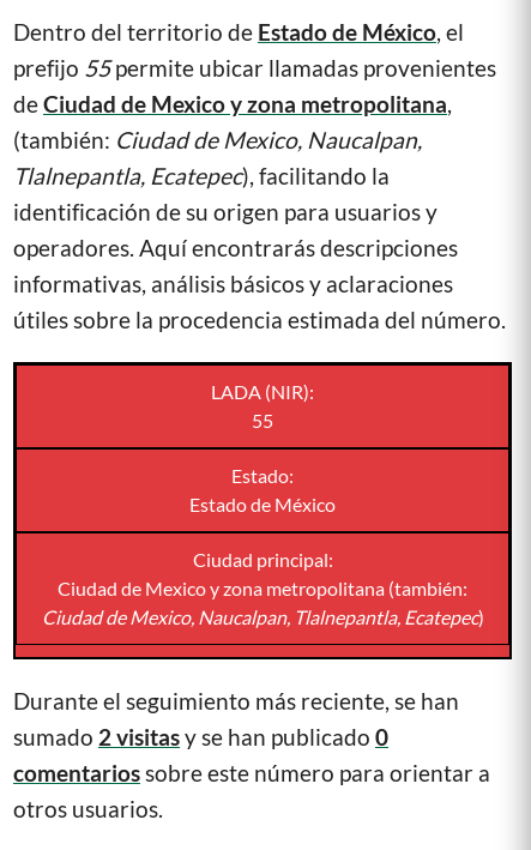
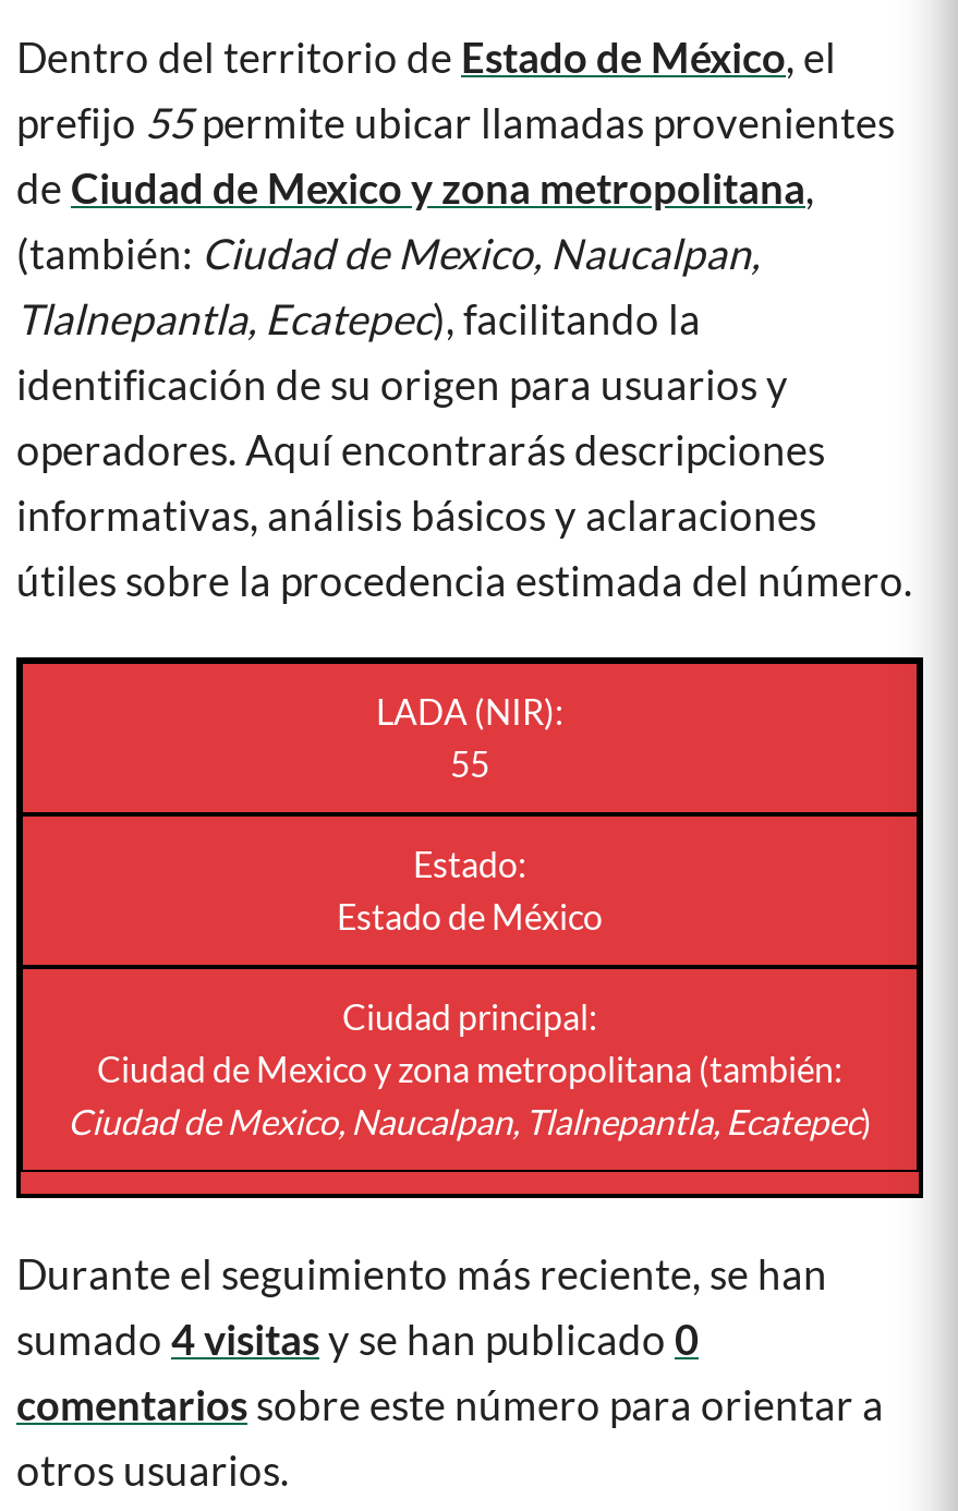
[13,723,388,750] sumado 2 visitas y se han publicado 0 -> [16,1313,699,1364] sumado 4 visitas y se han publicado 0

